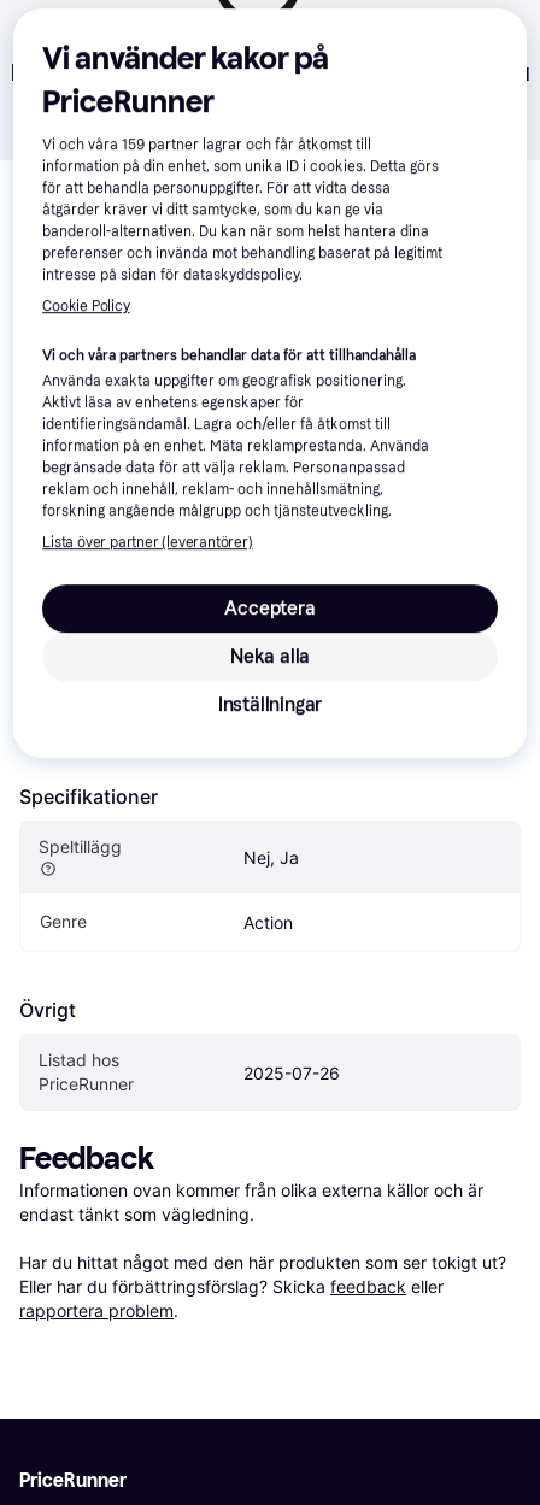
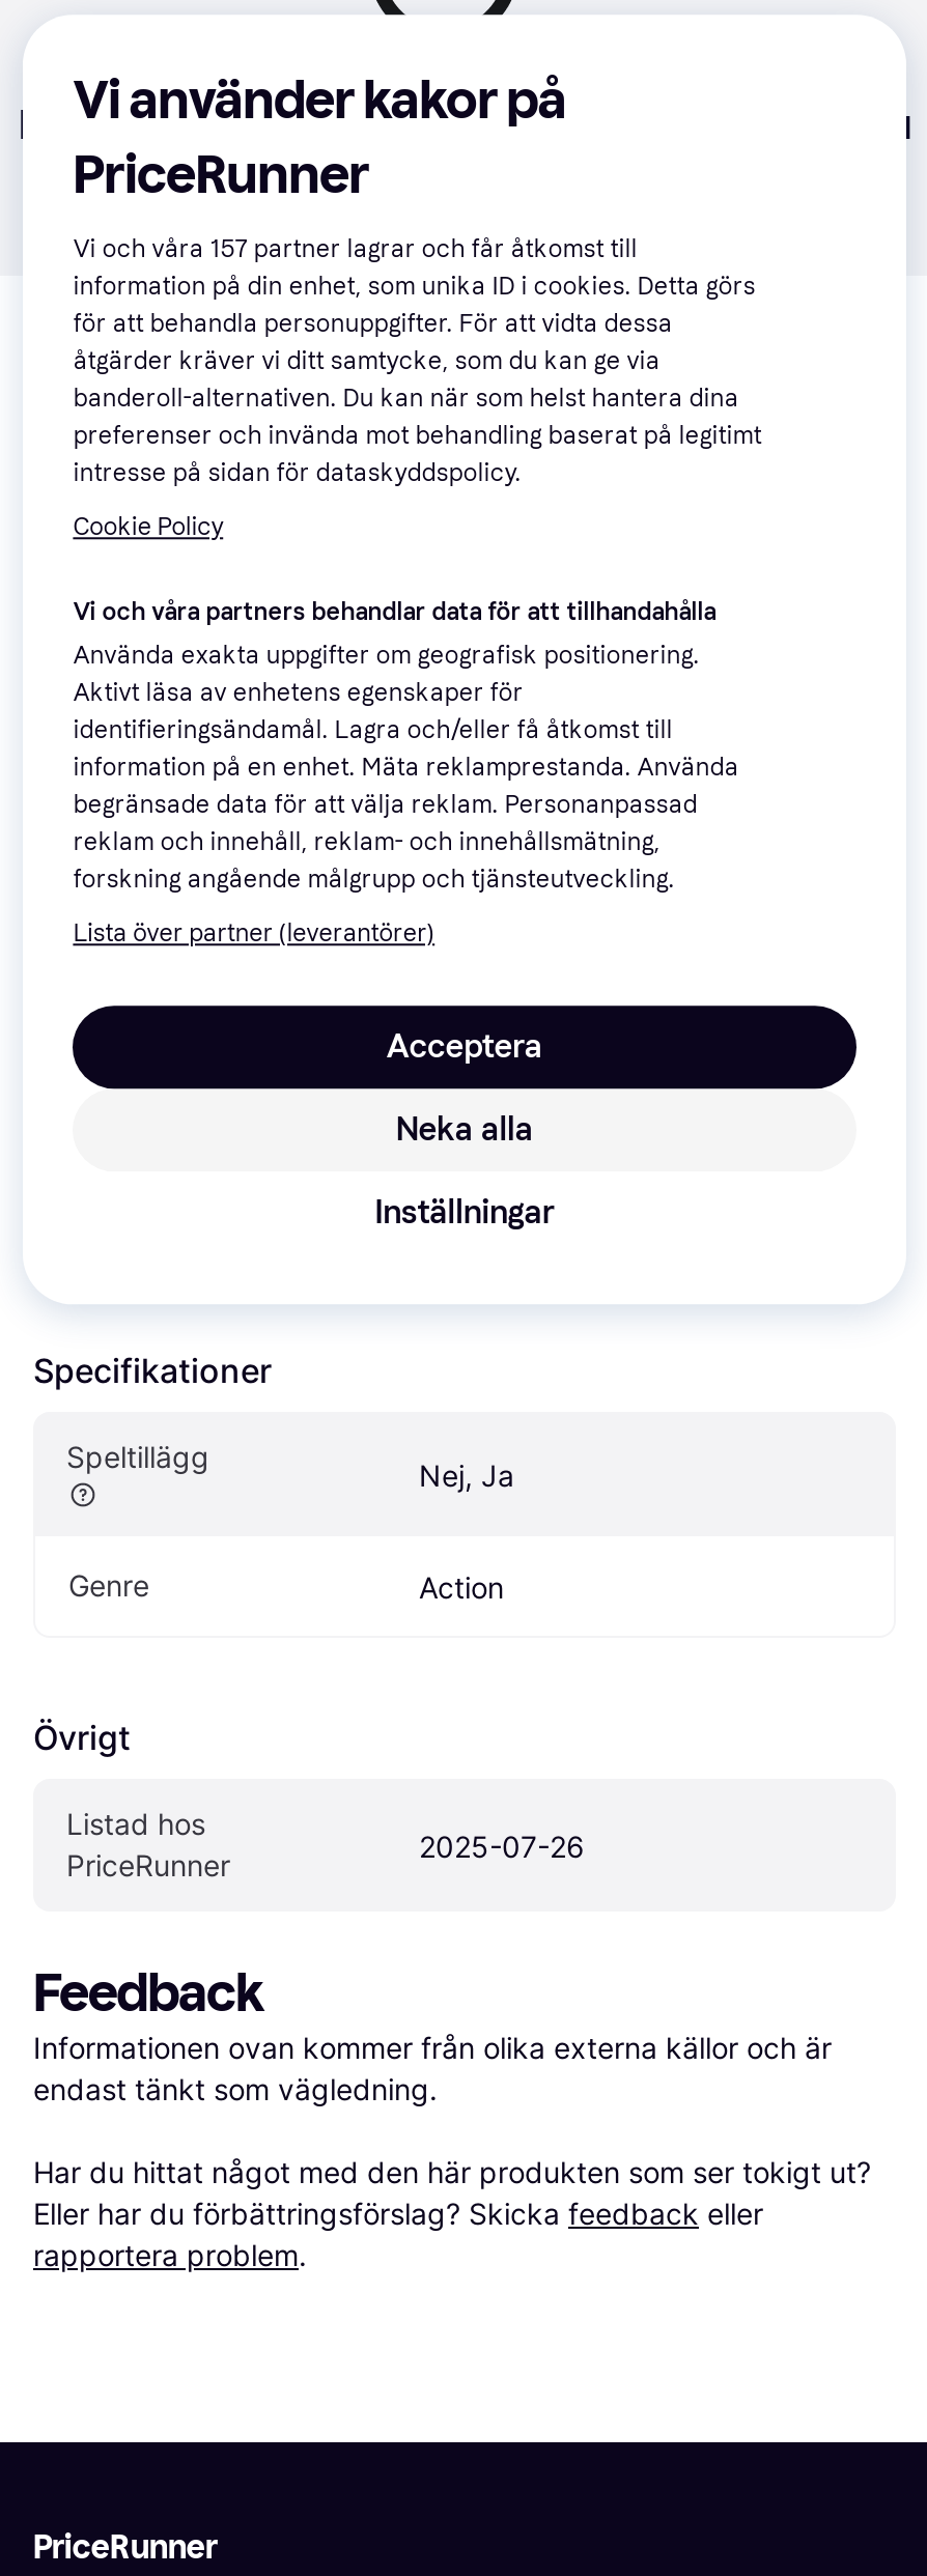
[42,136,371,153] Vi och våra 159 partner lagrar och får åtkomst till -> [73,234,637,263] Vi och våra 157 partner lagrar och får åtkomst till

